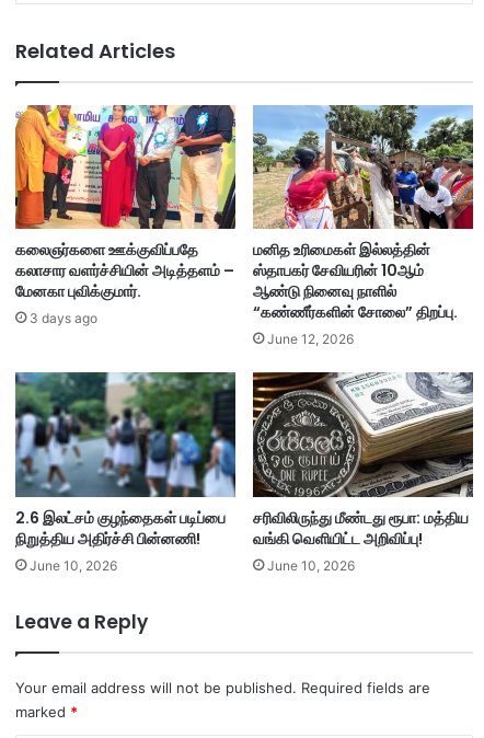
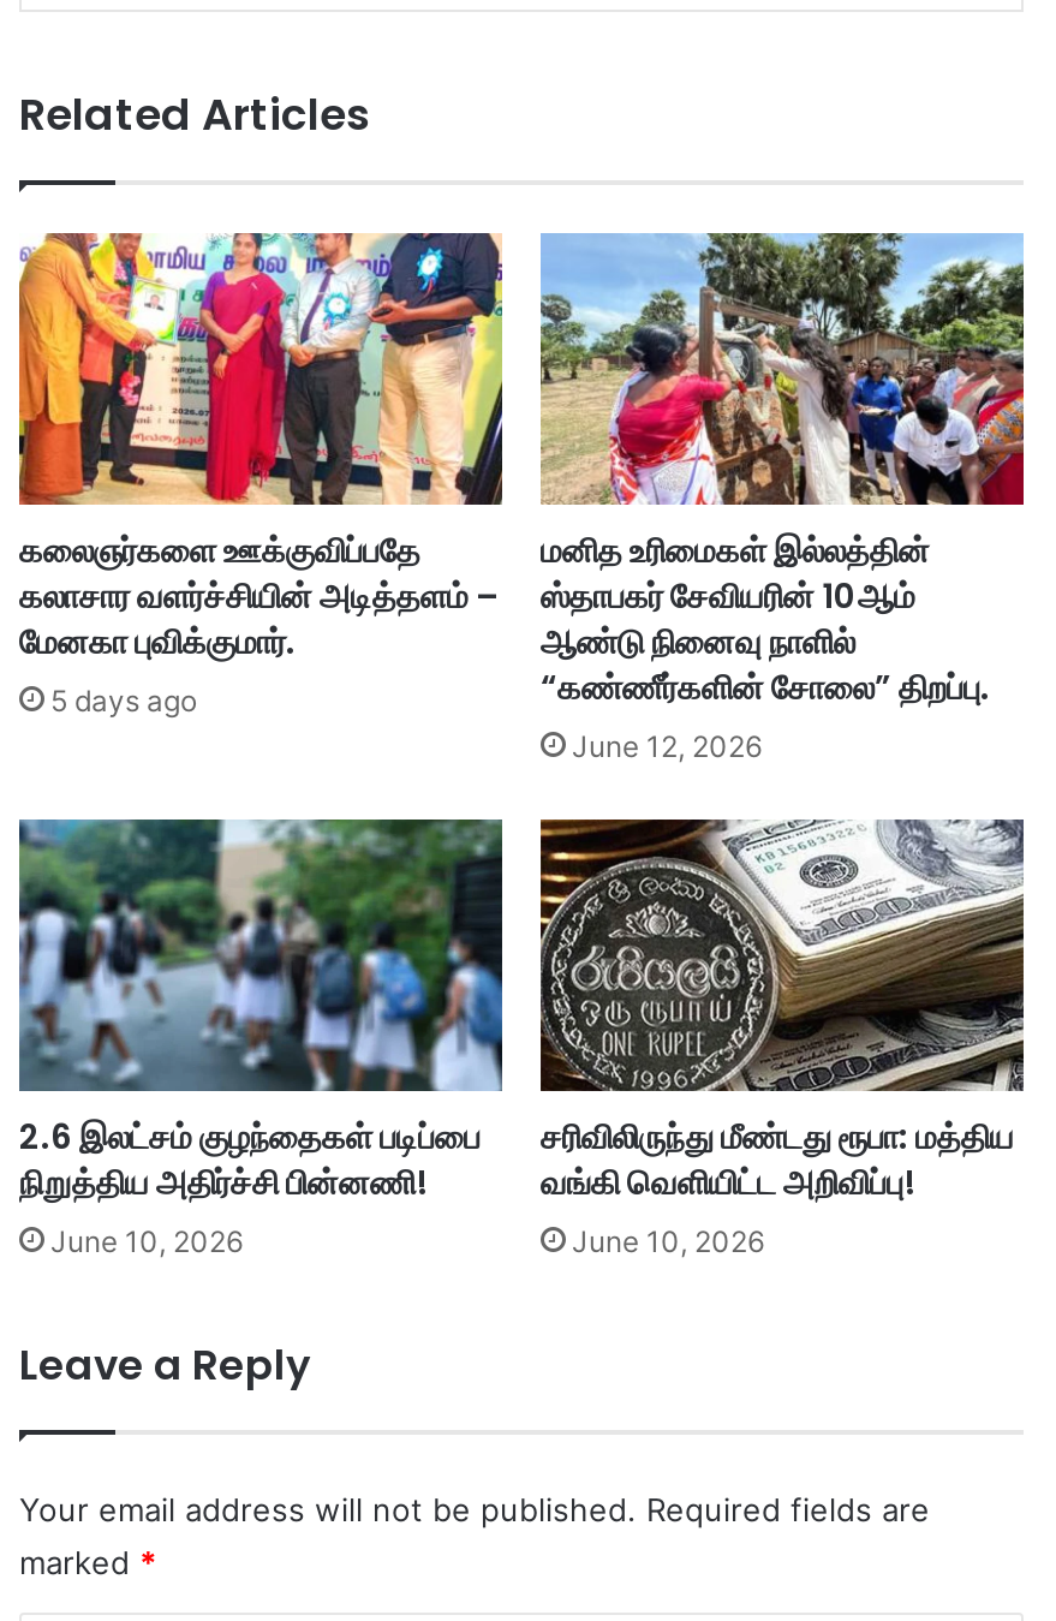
[30,310,97,327] 3 days ago -> [50,683,197,720] 5 days ago

